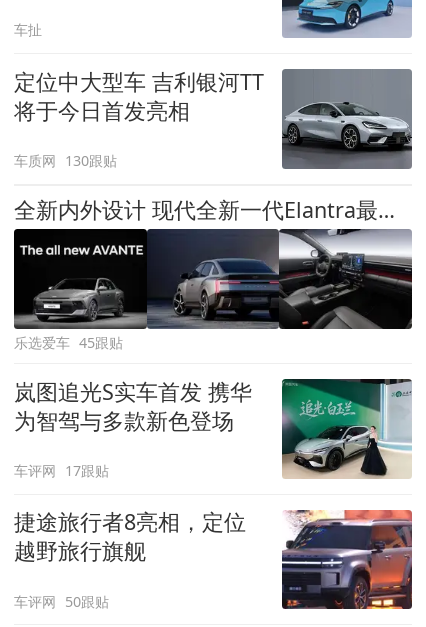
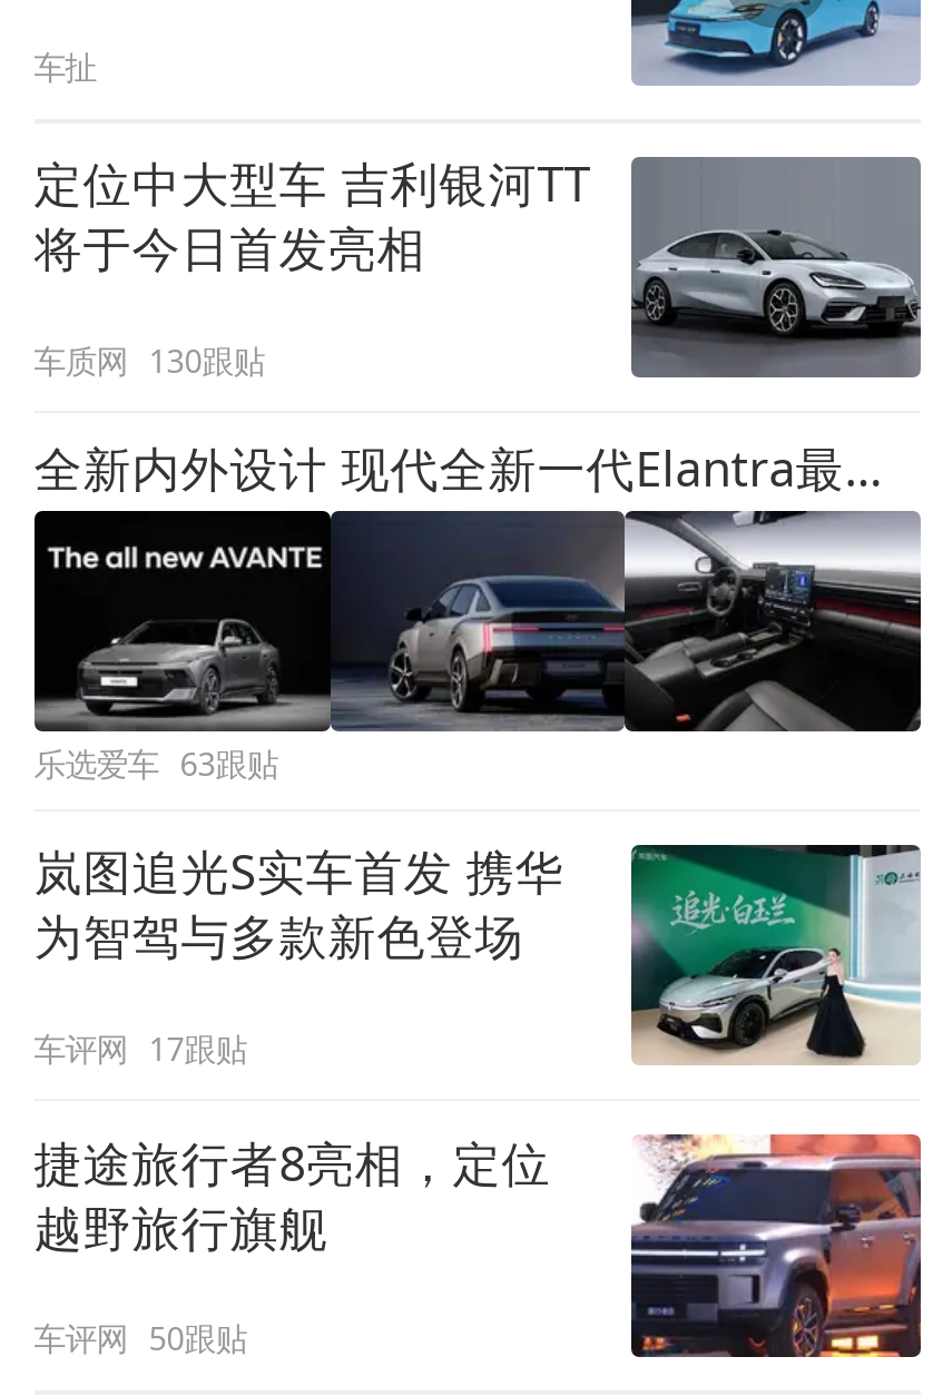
[14,333,123,352] 乐选爱车 45跟贴 -> [34,743,278,785] 乐选爱车 63跟贴

